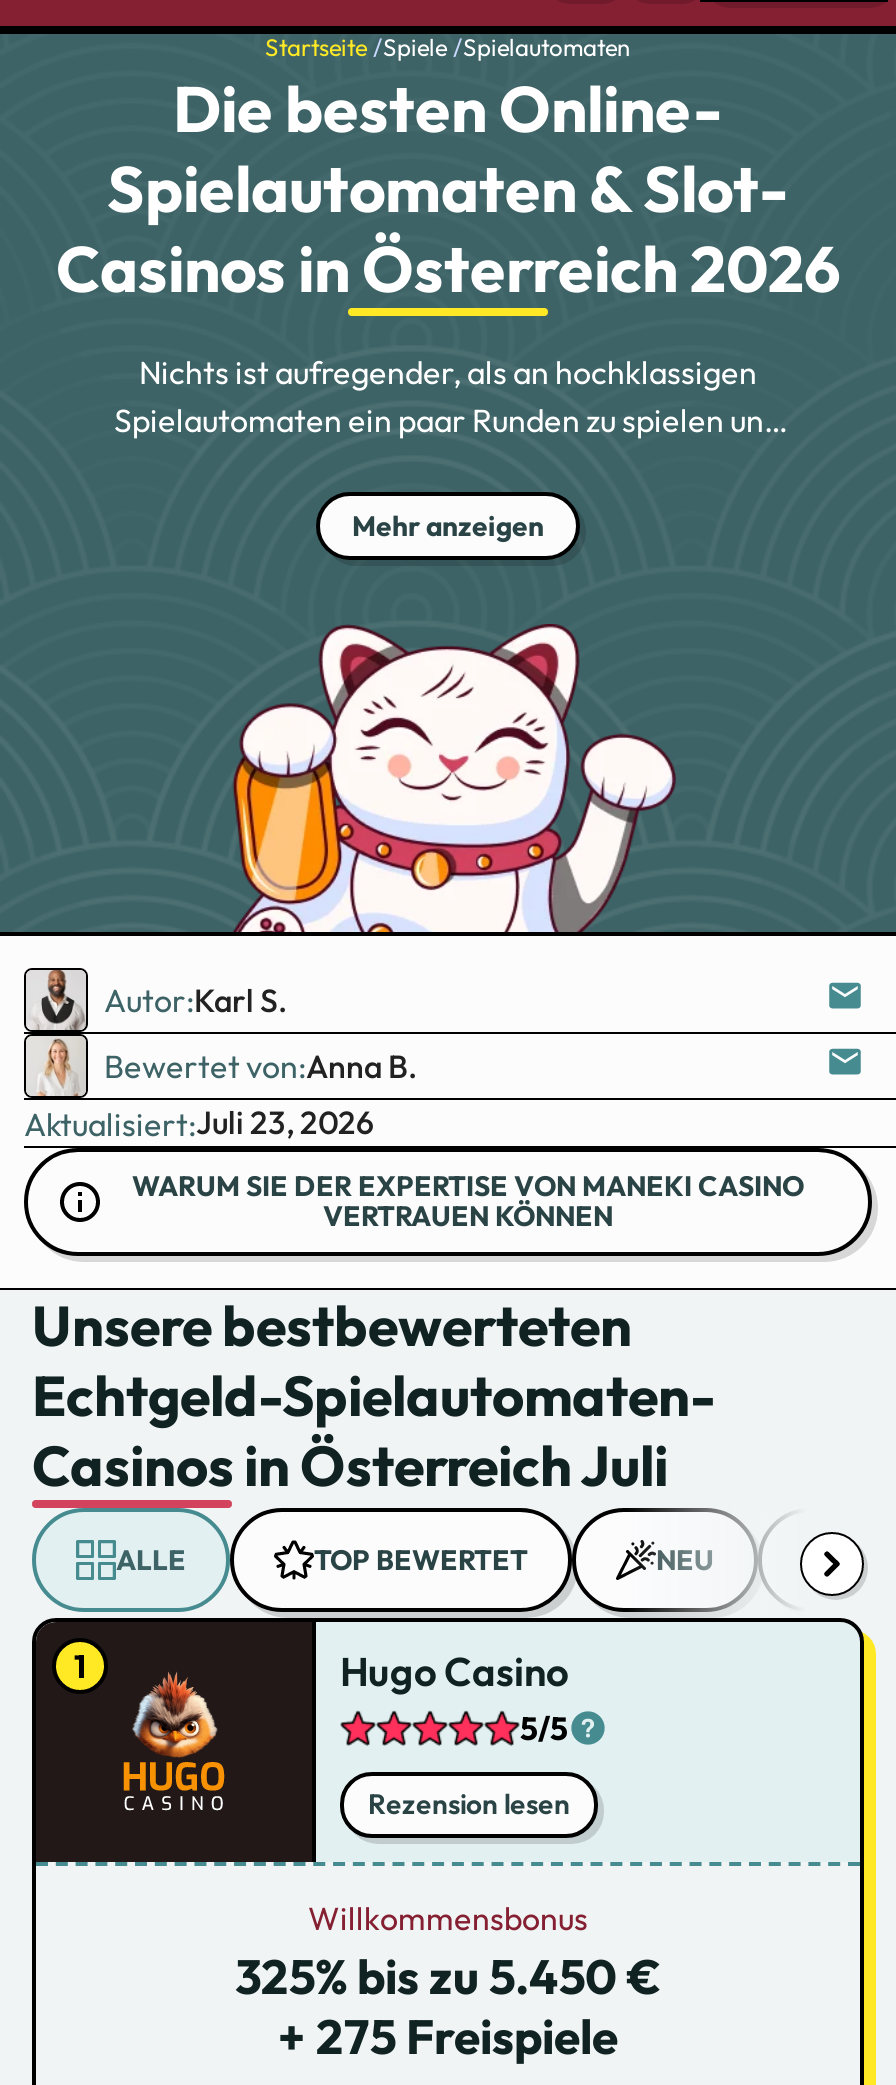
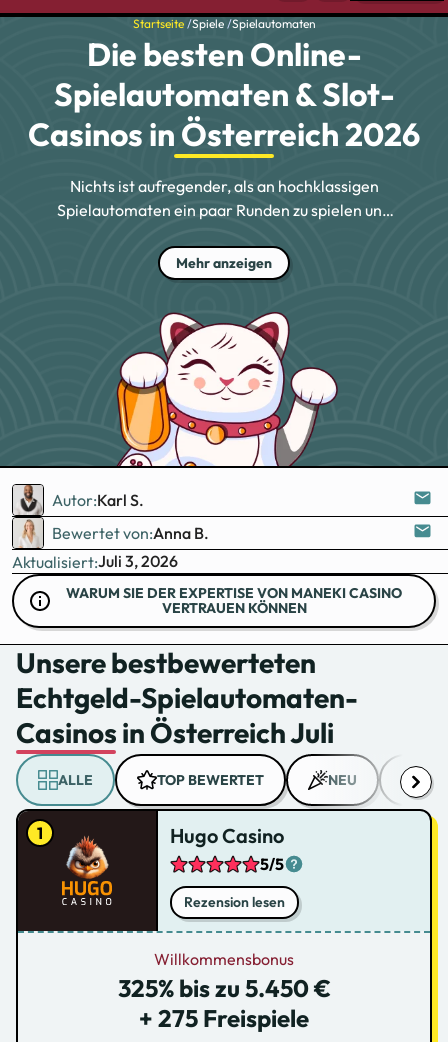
[24,1102,374,1143] Aktualisiert:Juli 23, 2026 -> [12,551,178,571] Aktualisiert:Juli 3, 2026

